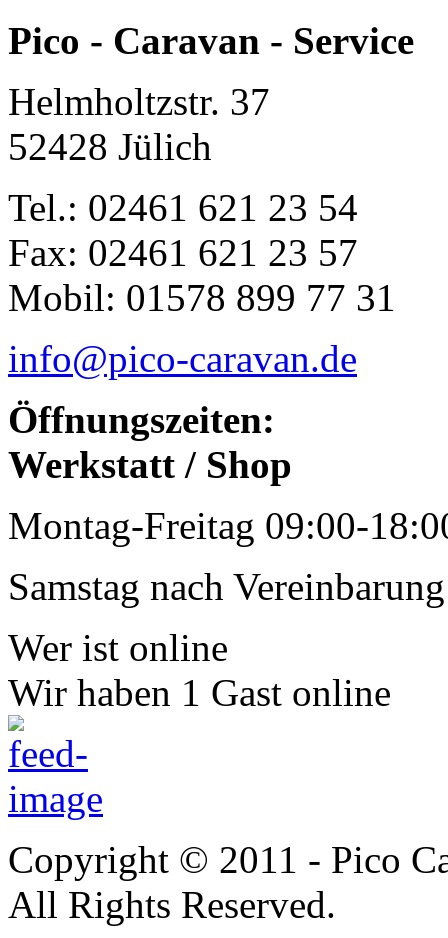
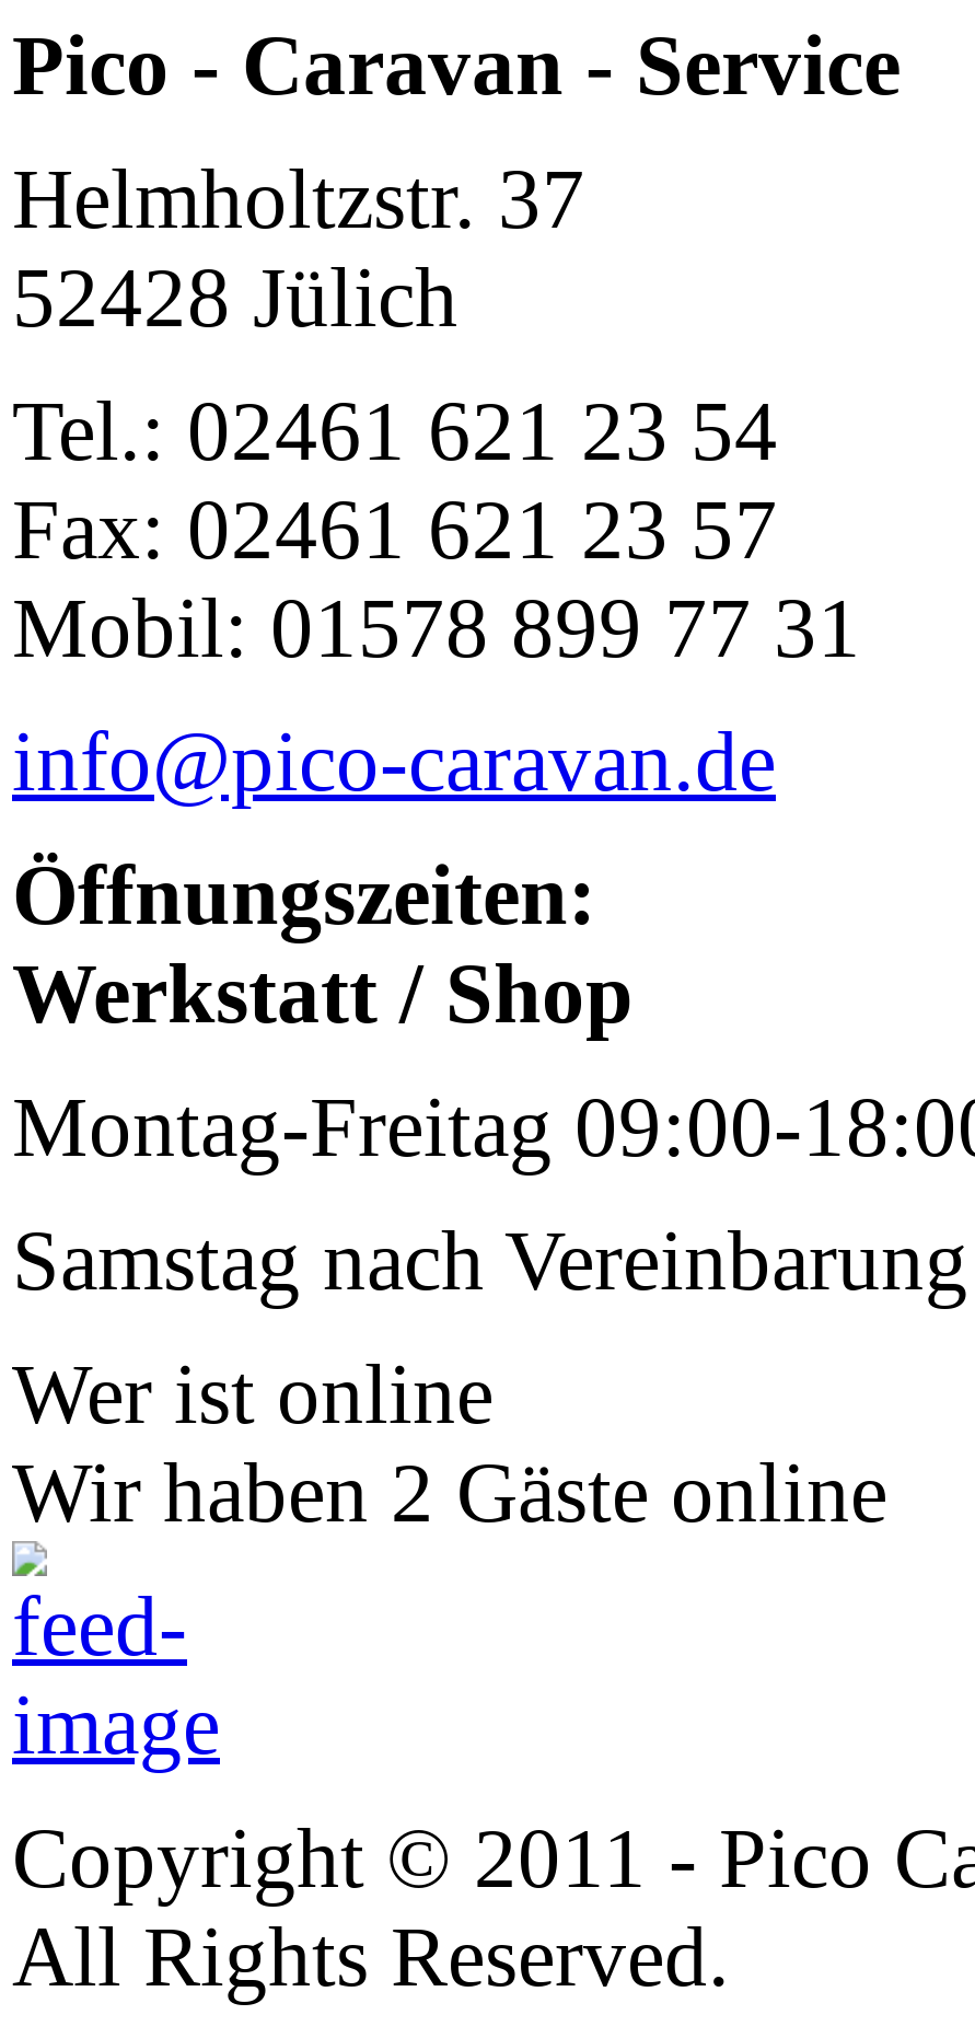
[8,671,391,714] Wir haben 1 Gast online -> [12,1445,887,1539] Wir haben 2 Gäste online

